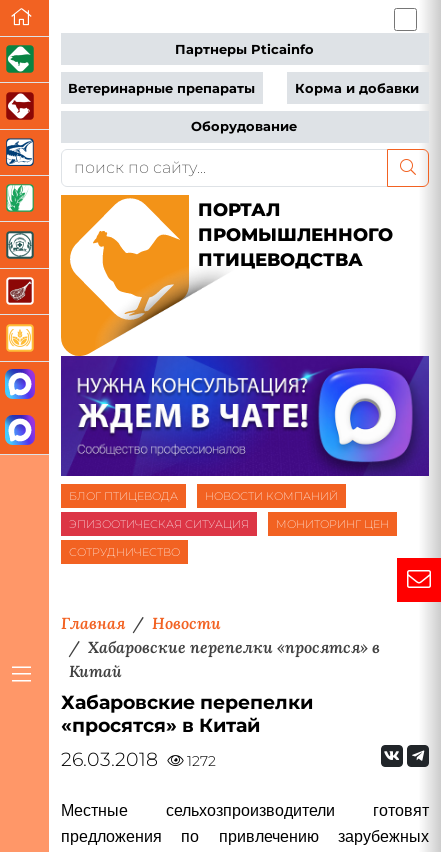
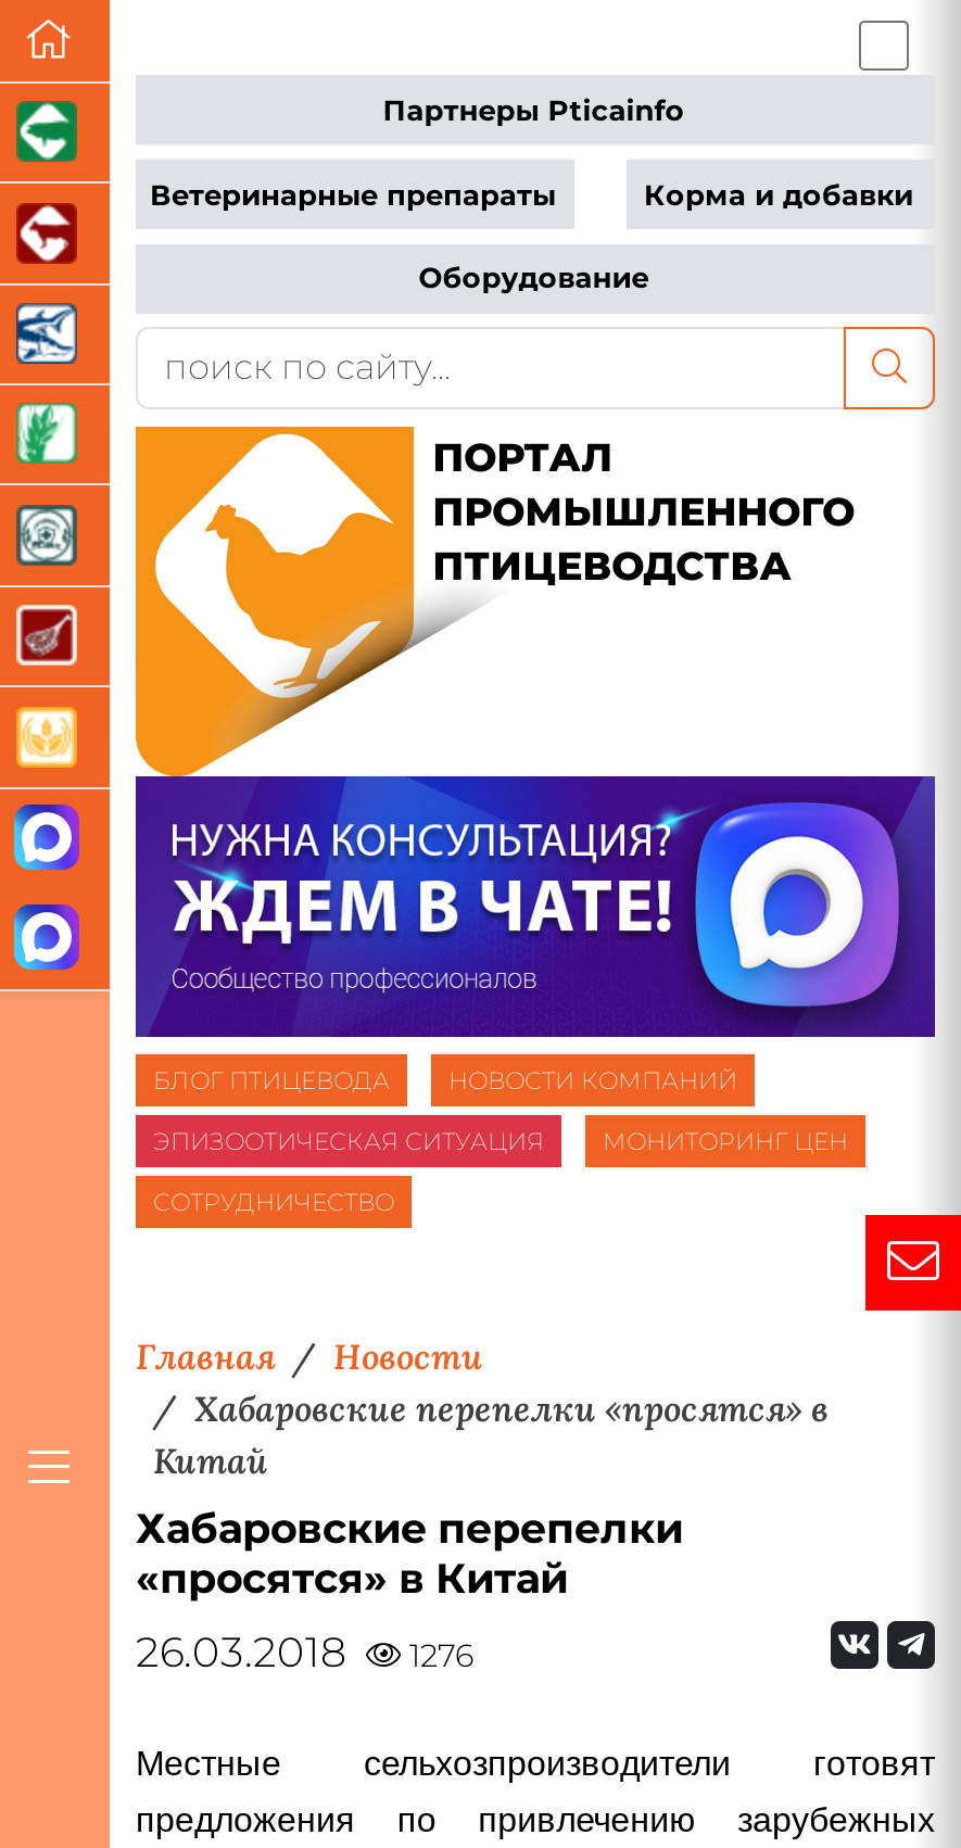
[61,747,216,771] 26.03.2018 1272 -> [136,1626,472,1678] 26.03.2018 1276

